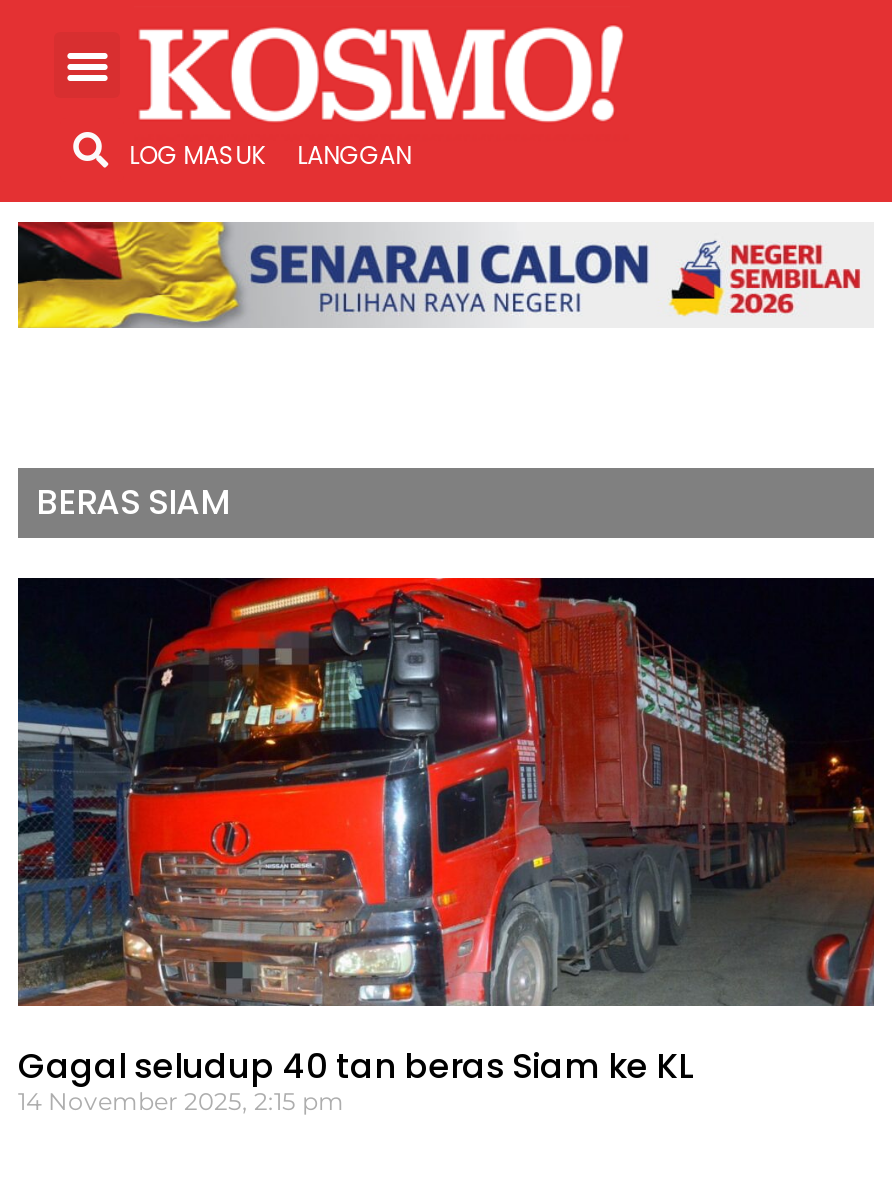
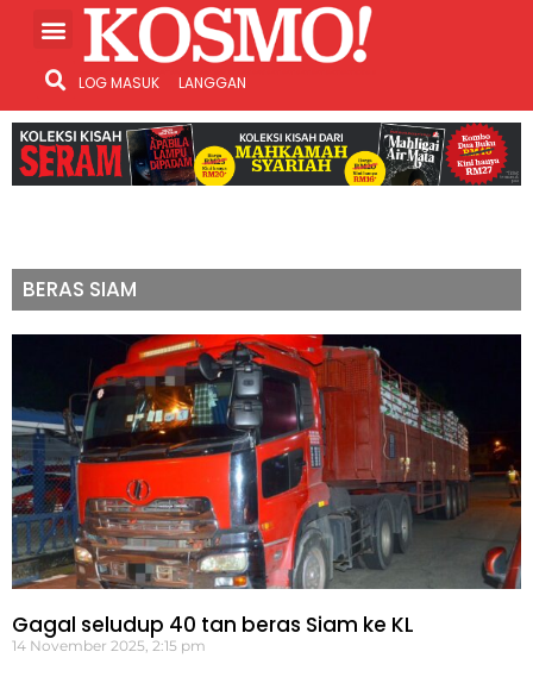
[16,220,874,330] [image] -> [11,121,522,187] [image]

